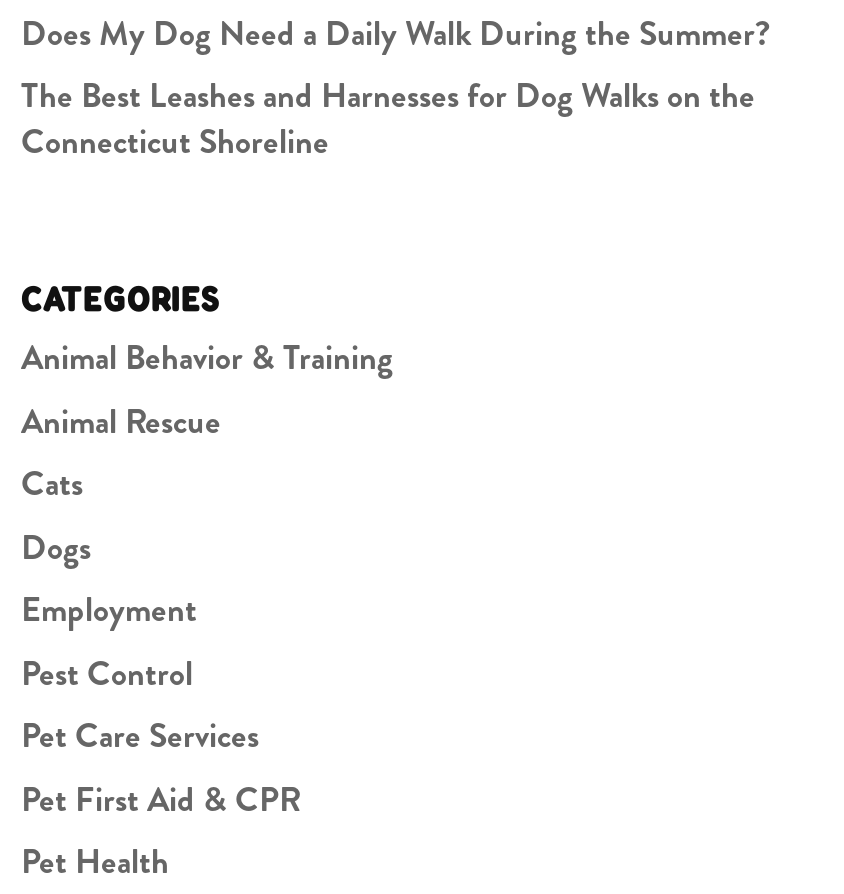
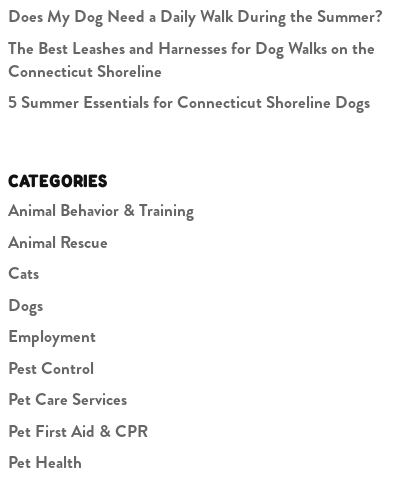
none -> [8,90,370,114] 5 Summer Essentials for Connecticut Shoreline Dogs

